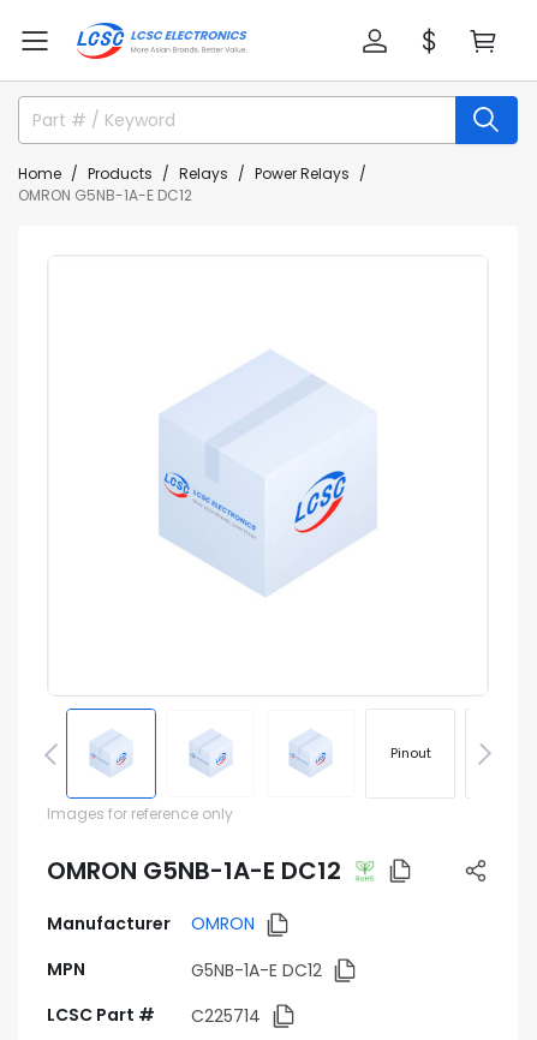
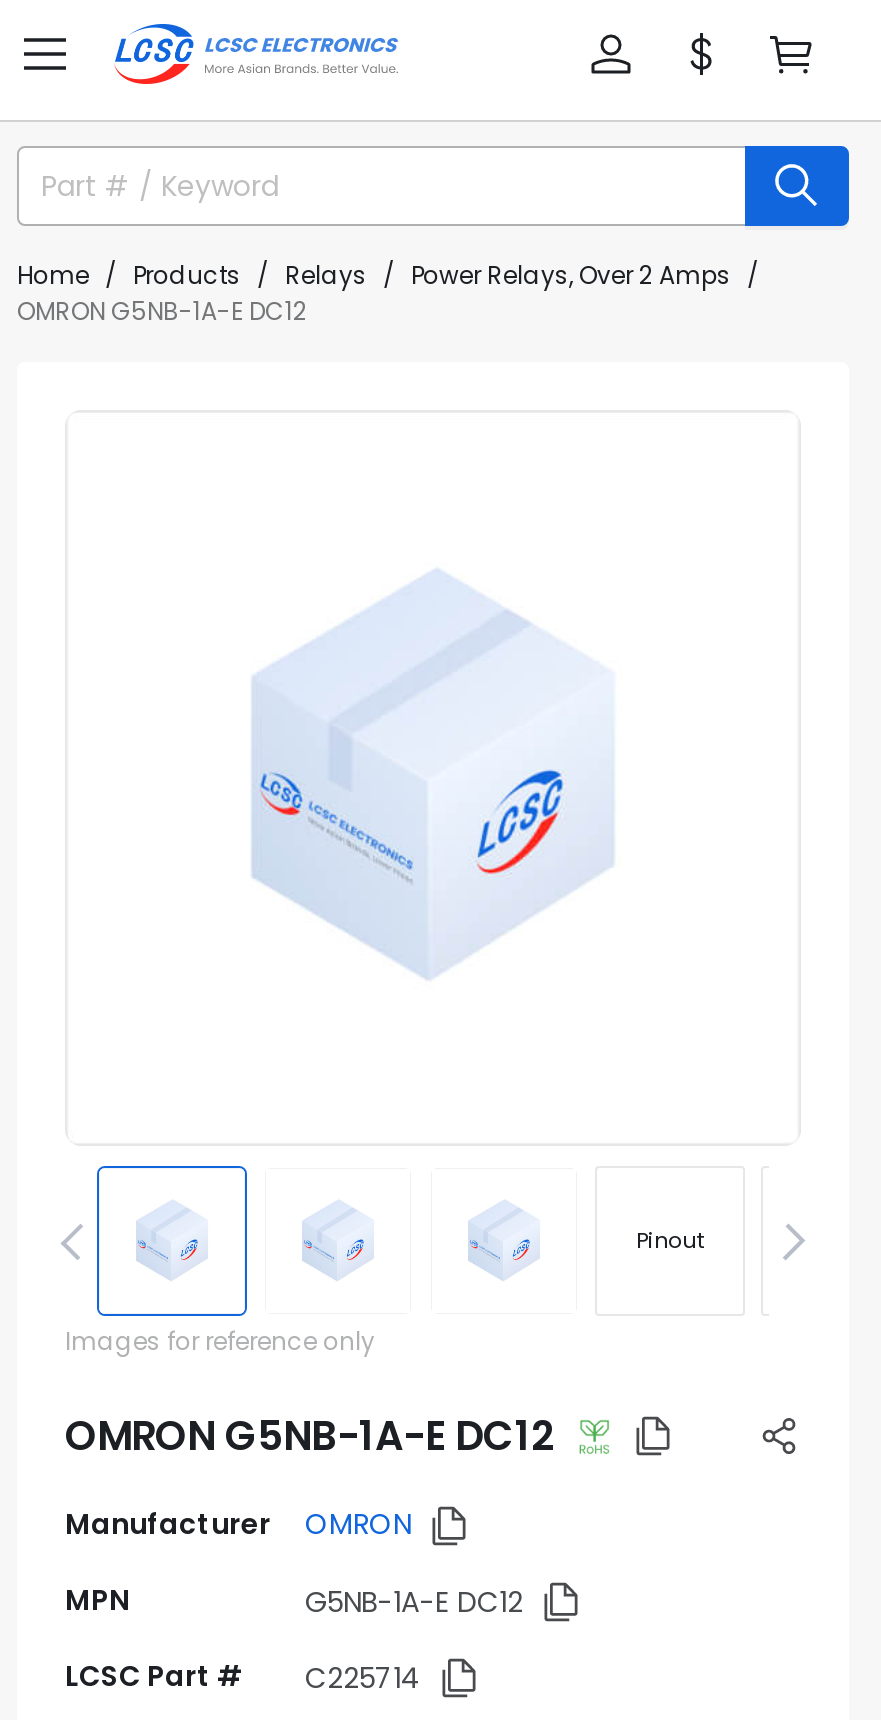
[255,163,350,184] Power Relays -> [411,258,731,292] Power Relays, Over 2 Amps

